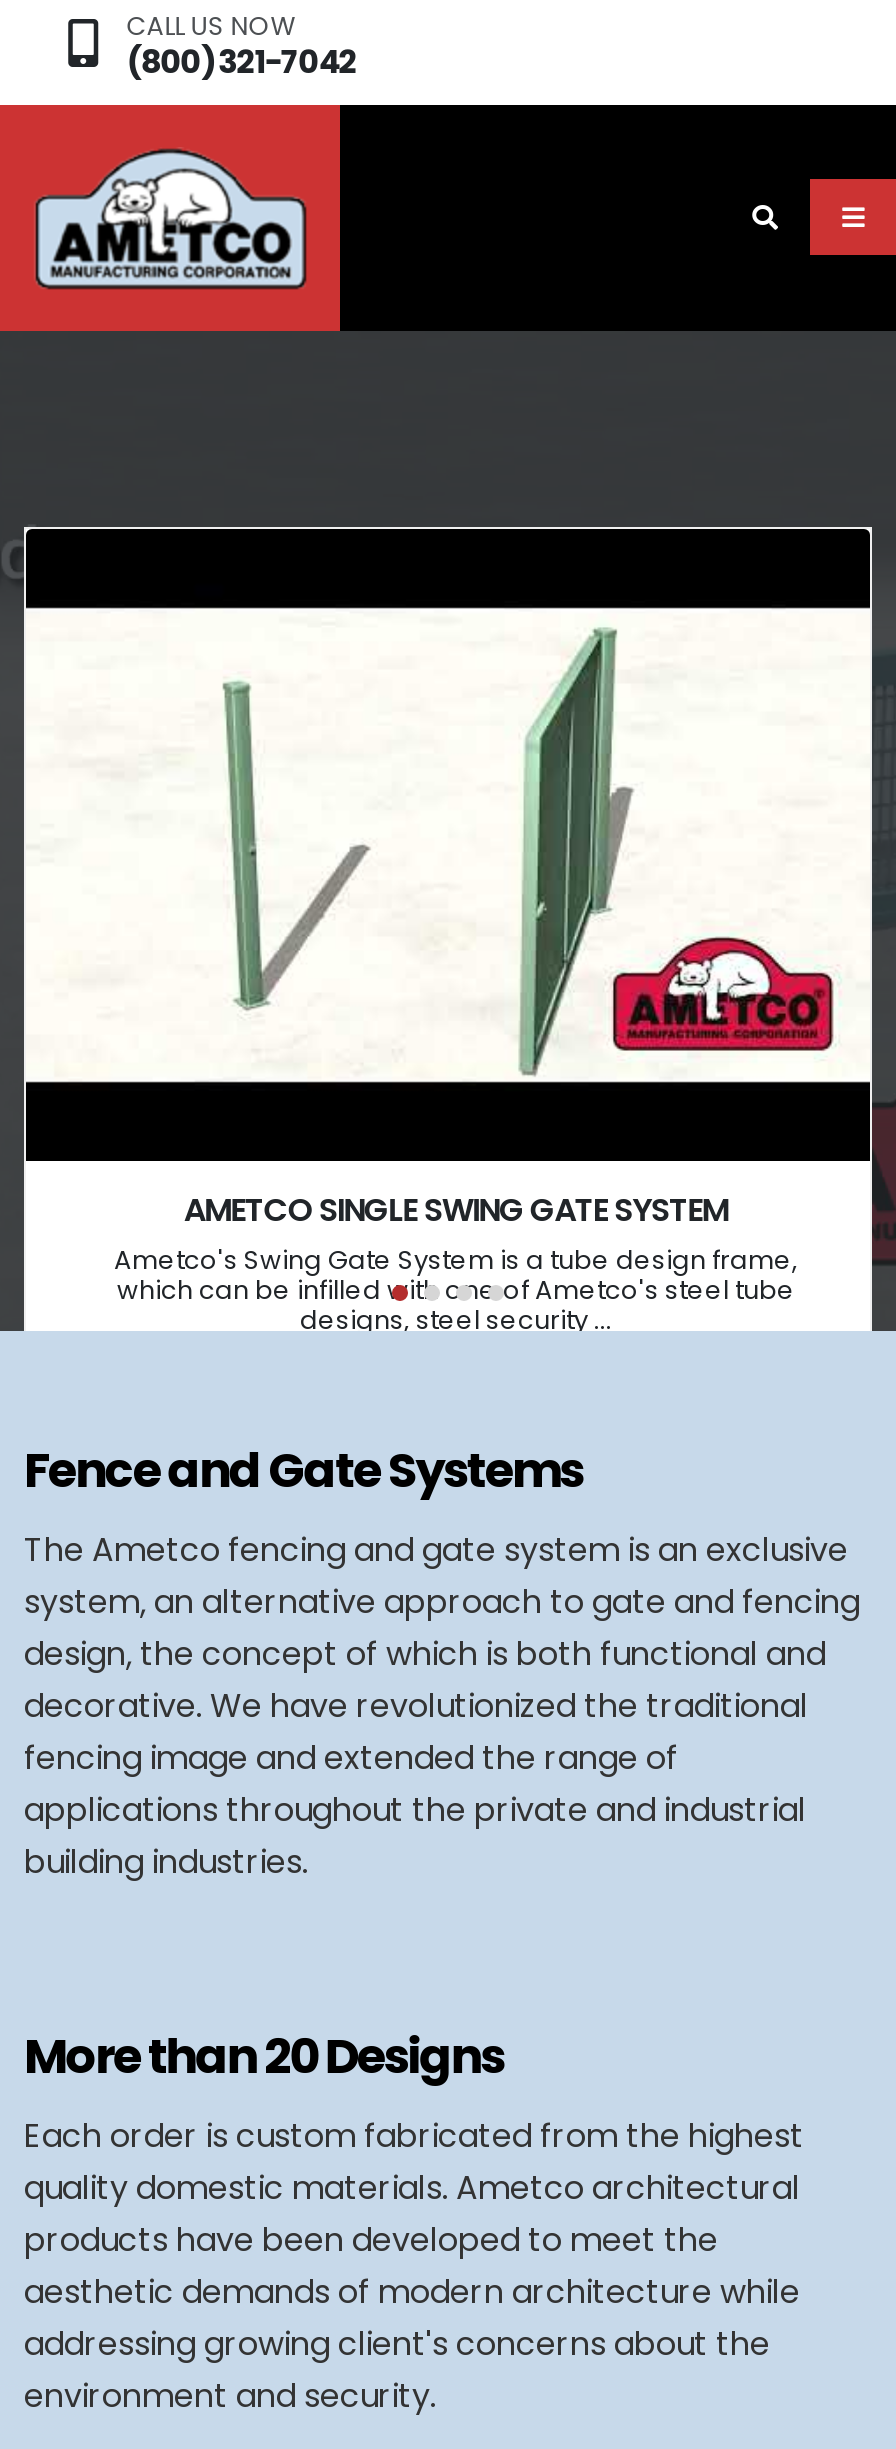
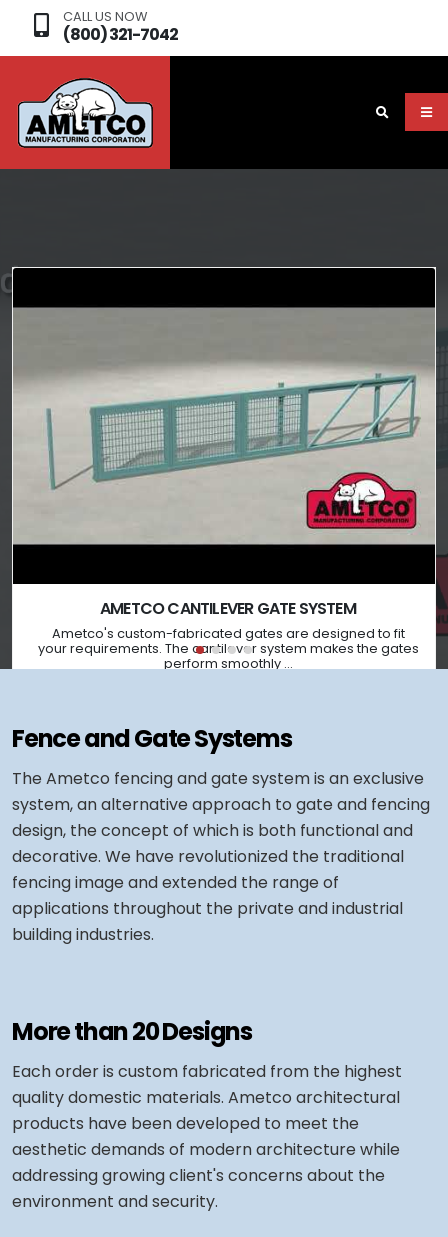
[24,609,872,1081] [image] -> [12,309,436,545] [image]
[114,1188,798,1338] AMETCO SINGLE SWING GATE SYSTEM | Ametco's Swing Gate System is a tube design frame, | which can be infilled with one of Ametco's steel tube | designs, steel security ... -> [37,597,418,672] AMETCO CANTILEVER GATE SYSTEM | Ametco's custom-fabricated gates are designed to fit | your requirements. The cantilever system makes the gates | perform smoothly ...

